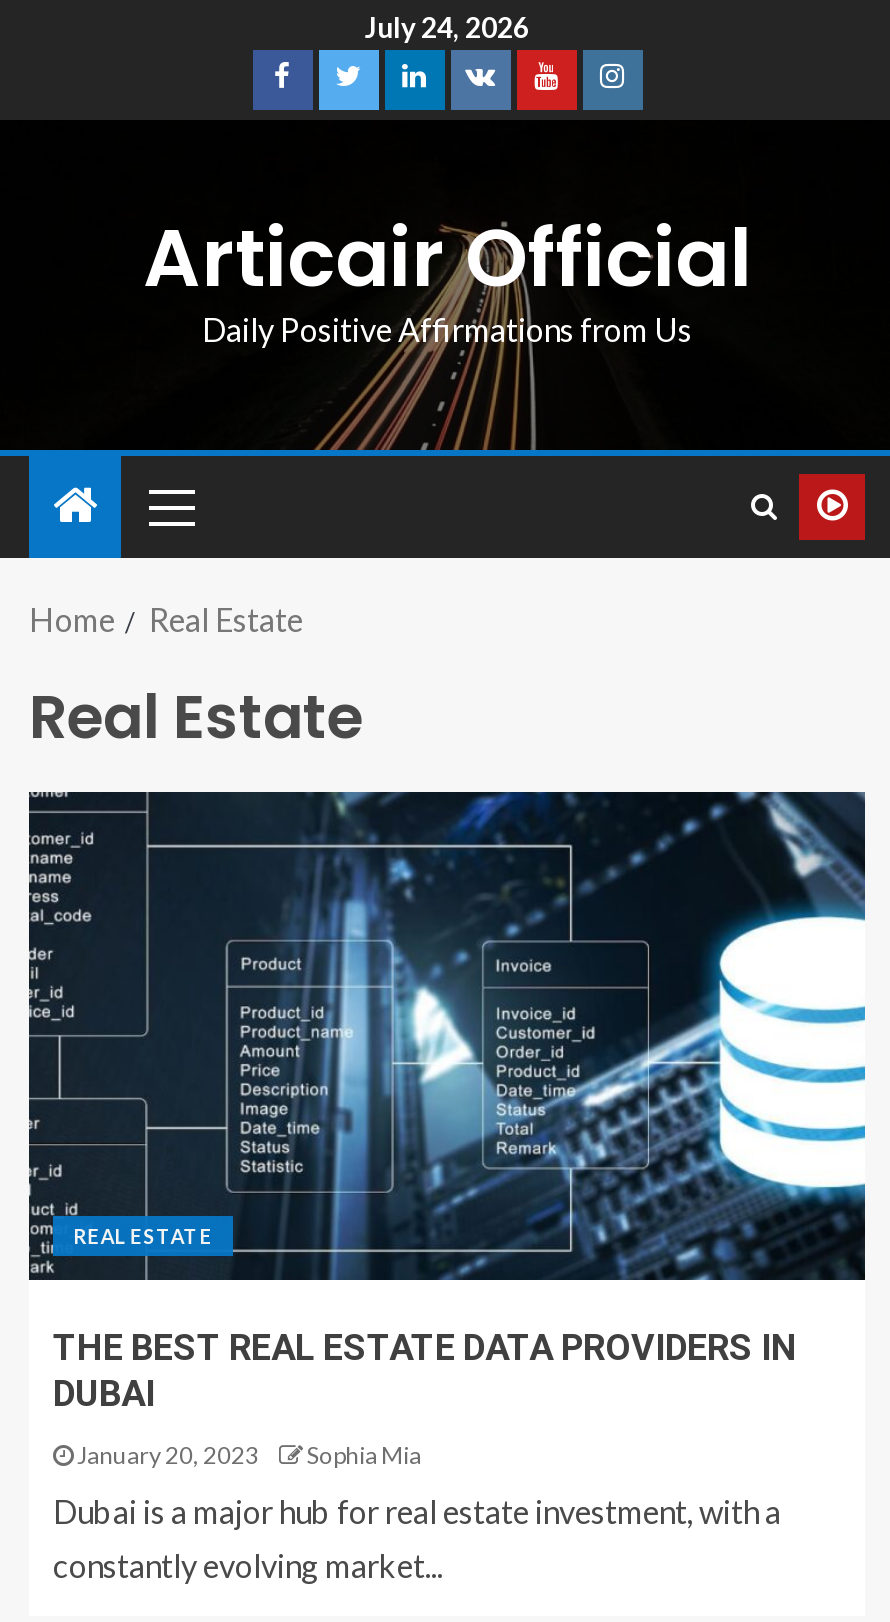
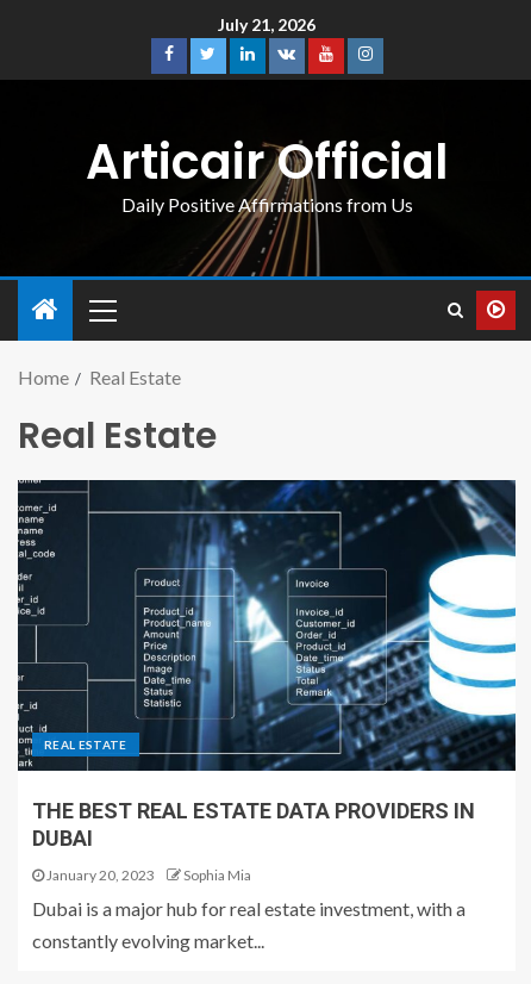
[365,11,529,45] July 24, 2026 -> [218,15,316,35] July 21, 2026

